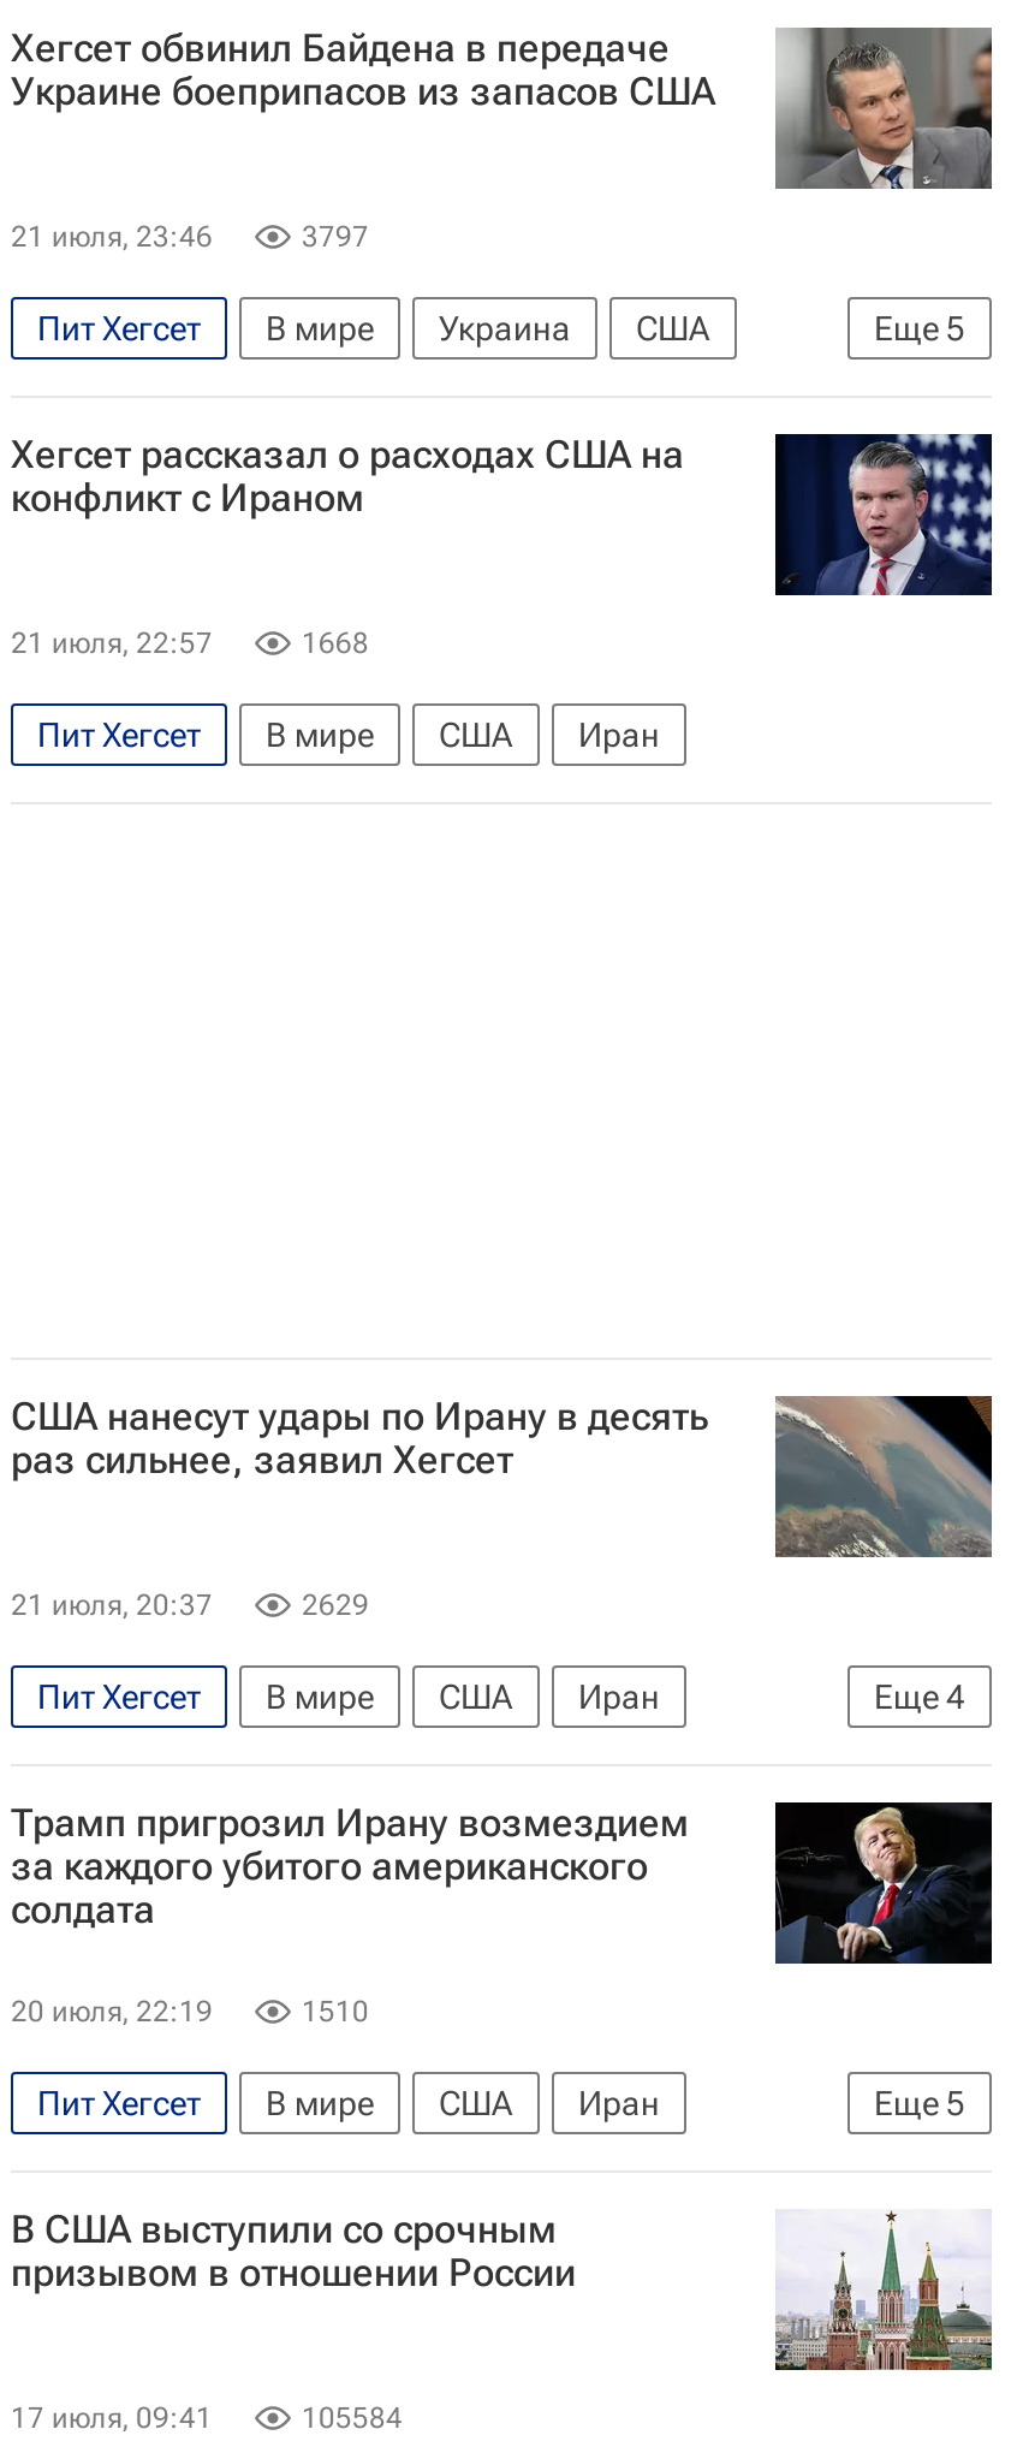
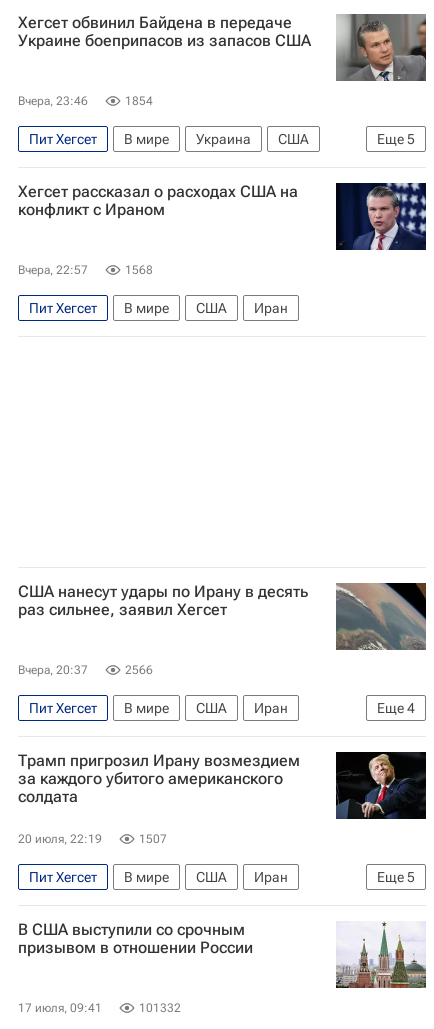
[11,220,369,254] 21 июля, 23:46 | 3797 -> [18,94,153,108] Вчера, 23:46 | 1854
[11,626,369,660] 21 июля, 22:57 | 1668 -> [18,263,153,277] Вчера, 22:57 | 1568
[11,1588,369,1622] 21 июля, 20:37 | 2629 -> [18,663,153,677] Вчера, 20:37 | 2566
[302,1995,369,2029] 1510 -> [139,832,167,846] 1507
[302,2401,403,2435] 105584 -> [139,1001,181,1015] 101332

